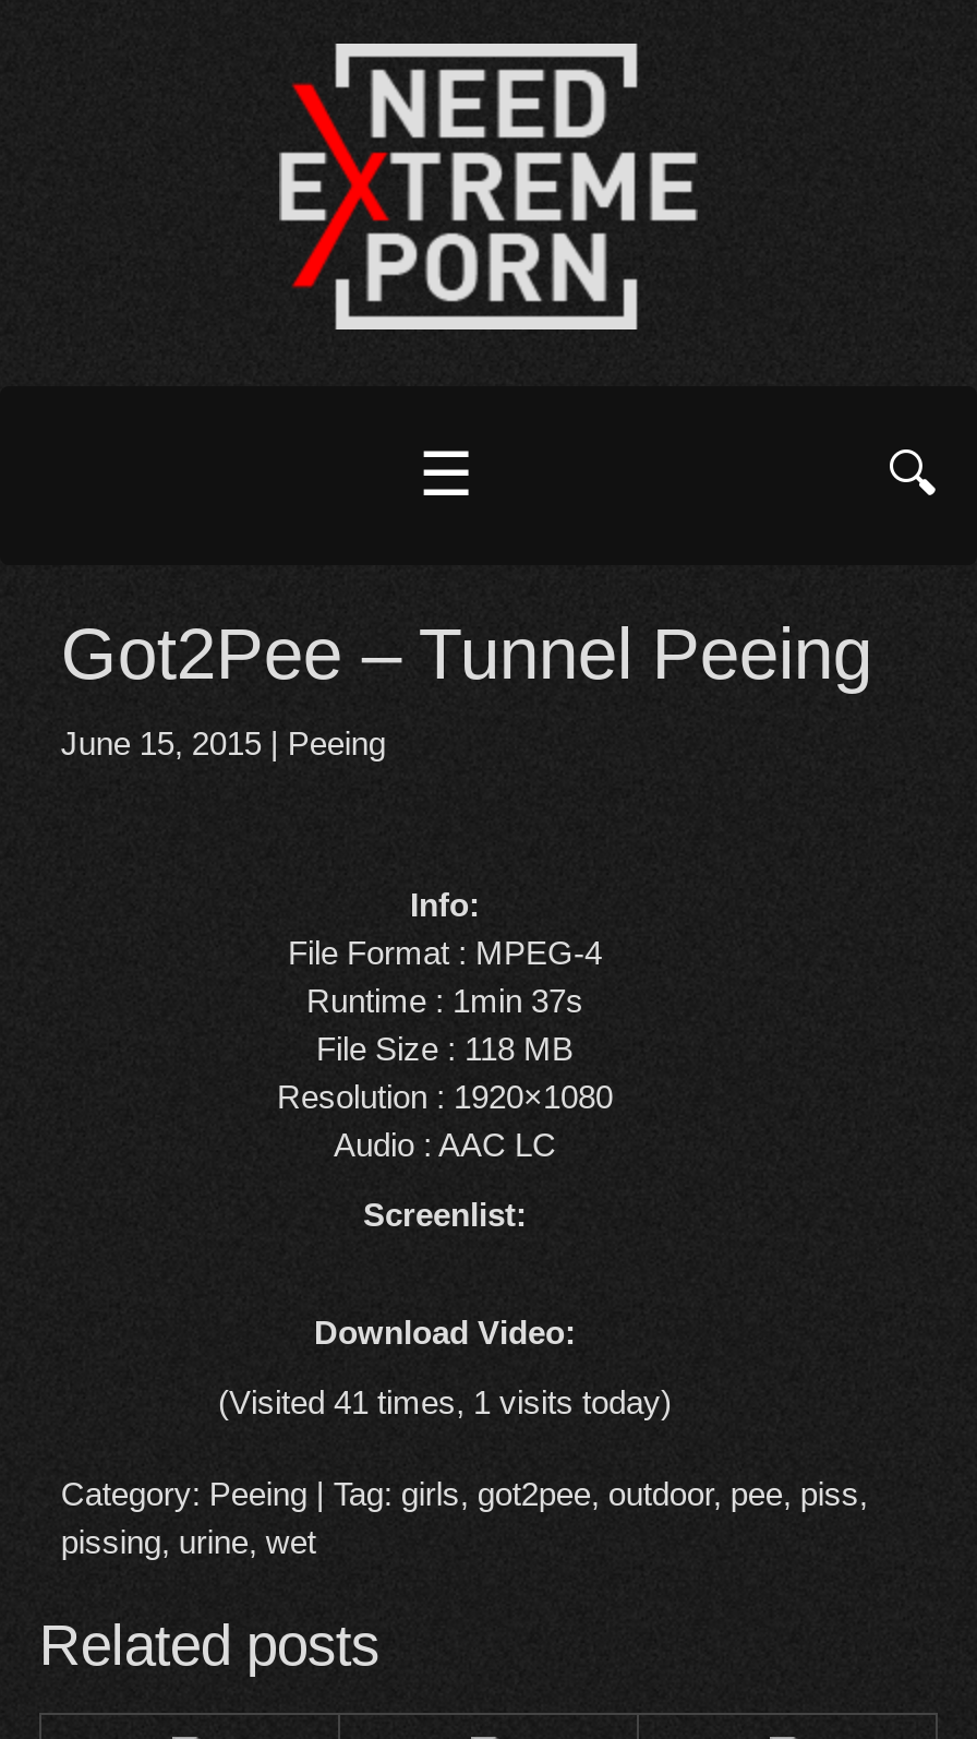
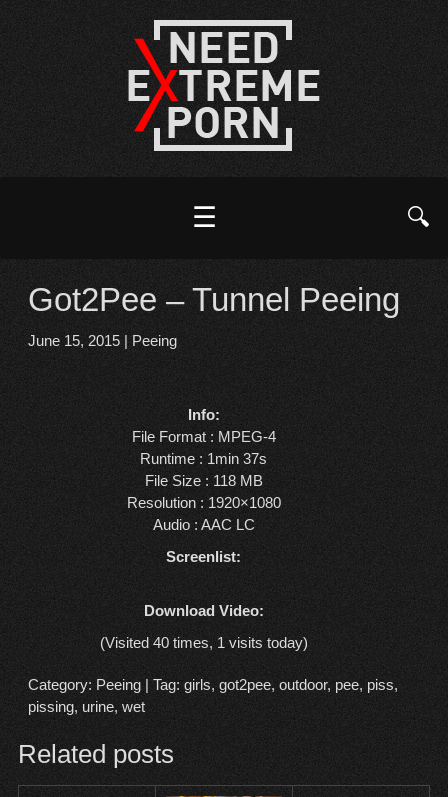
[218,1383,672,1420] (Visited 41 times, 1 visits today) -> [100,634,308,651] (Visited 40 times, 1 visits today)

